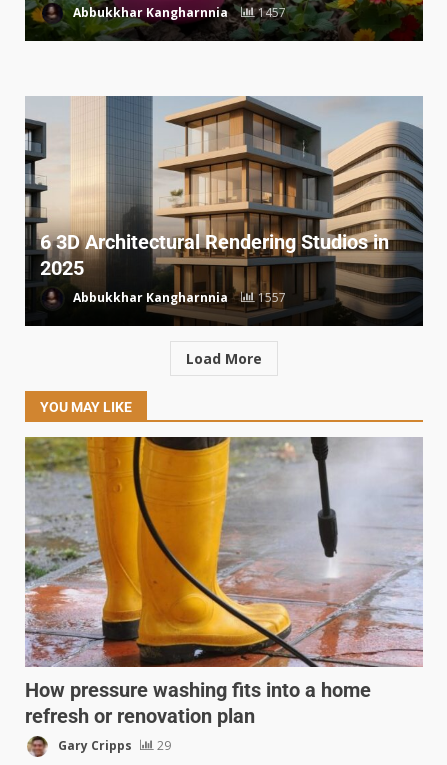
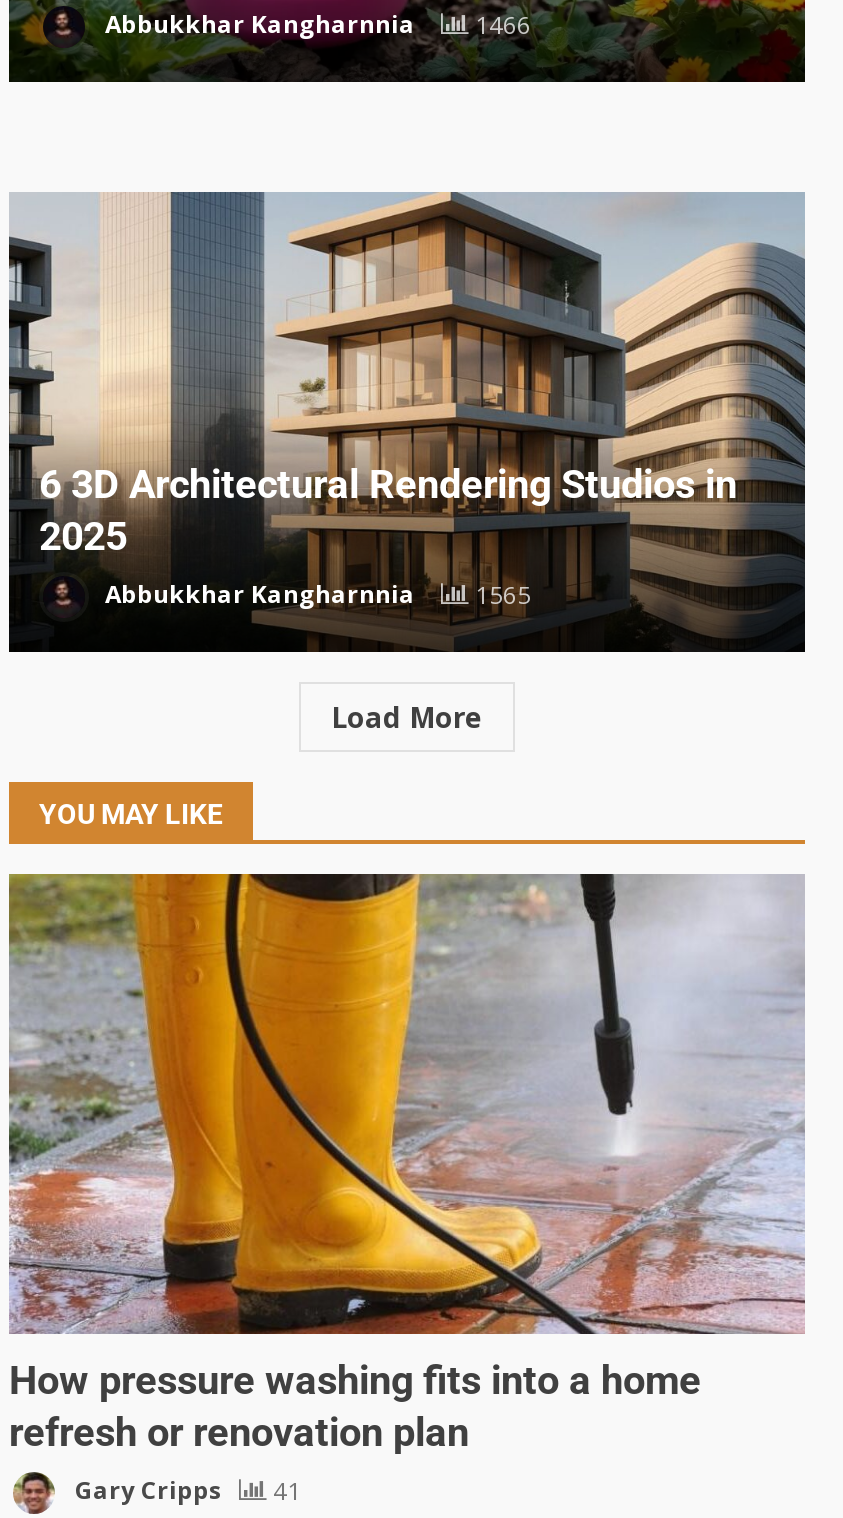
[70,4,286,21] Abbukkhar Kangharnnia 1457 -> [99,8,531,42] Abbukkhar Kangharnnia 1466
[70,289,286,306] Abbukkhar Kangharnnia 1557 -> [99,578,531,612] Abbukkhar Kangharnnia 1565
[55,737,171,754] Gary Cripps 29 -> [69,1474,301,1508] Gary Cripps 41

